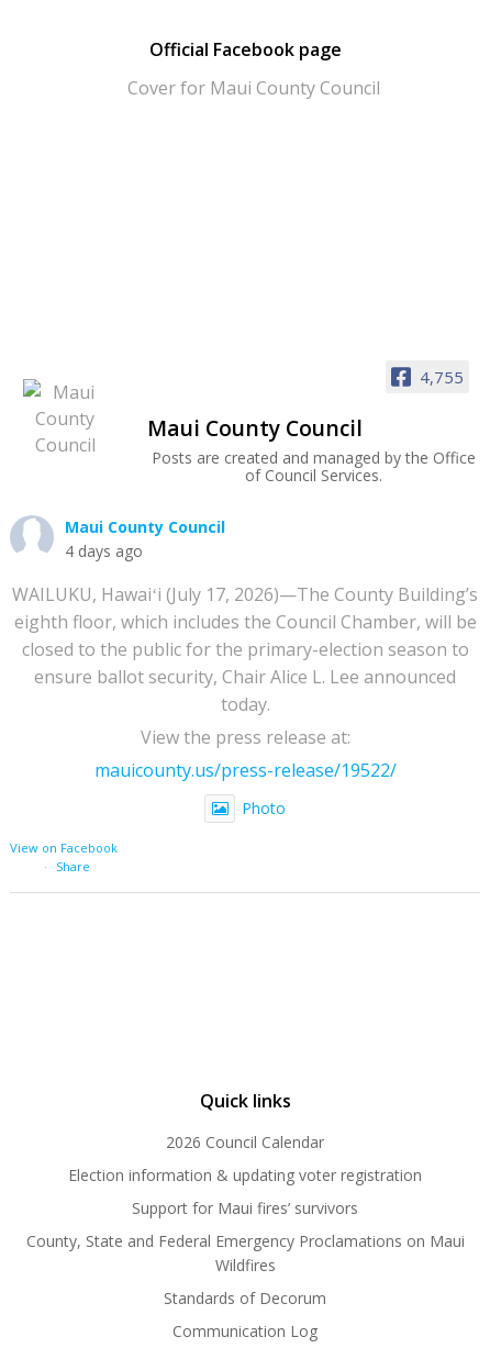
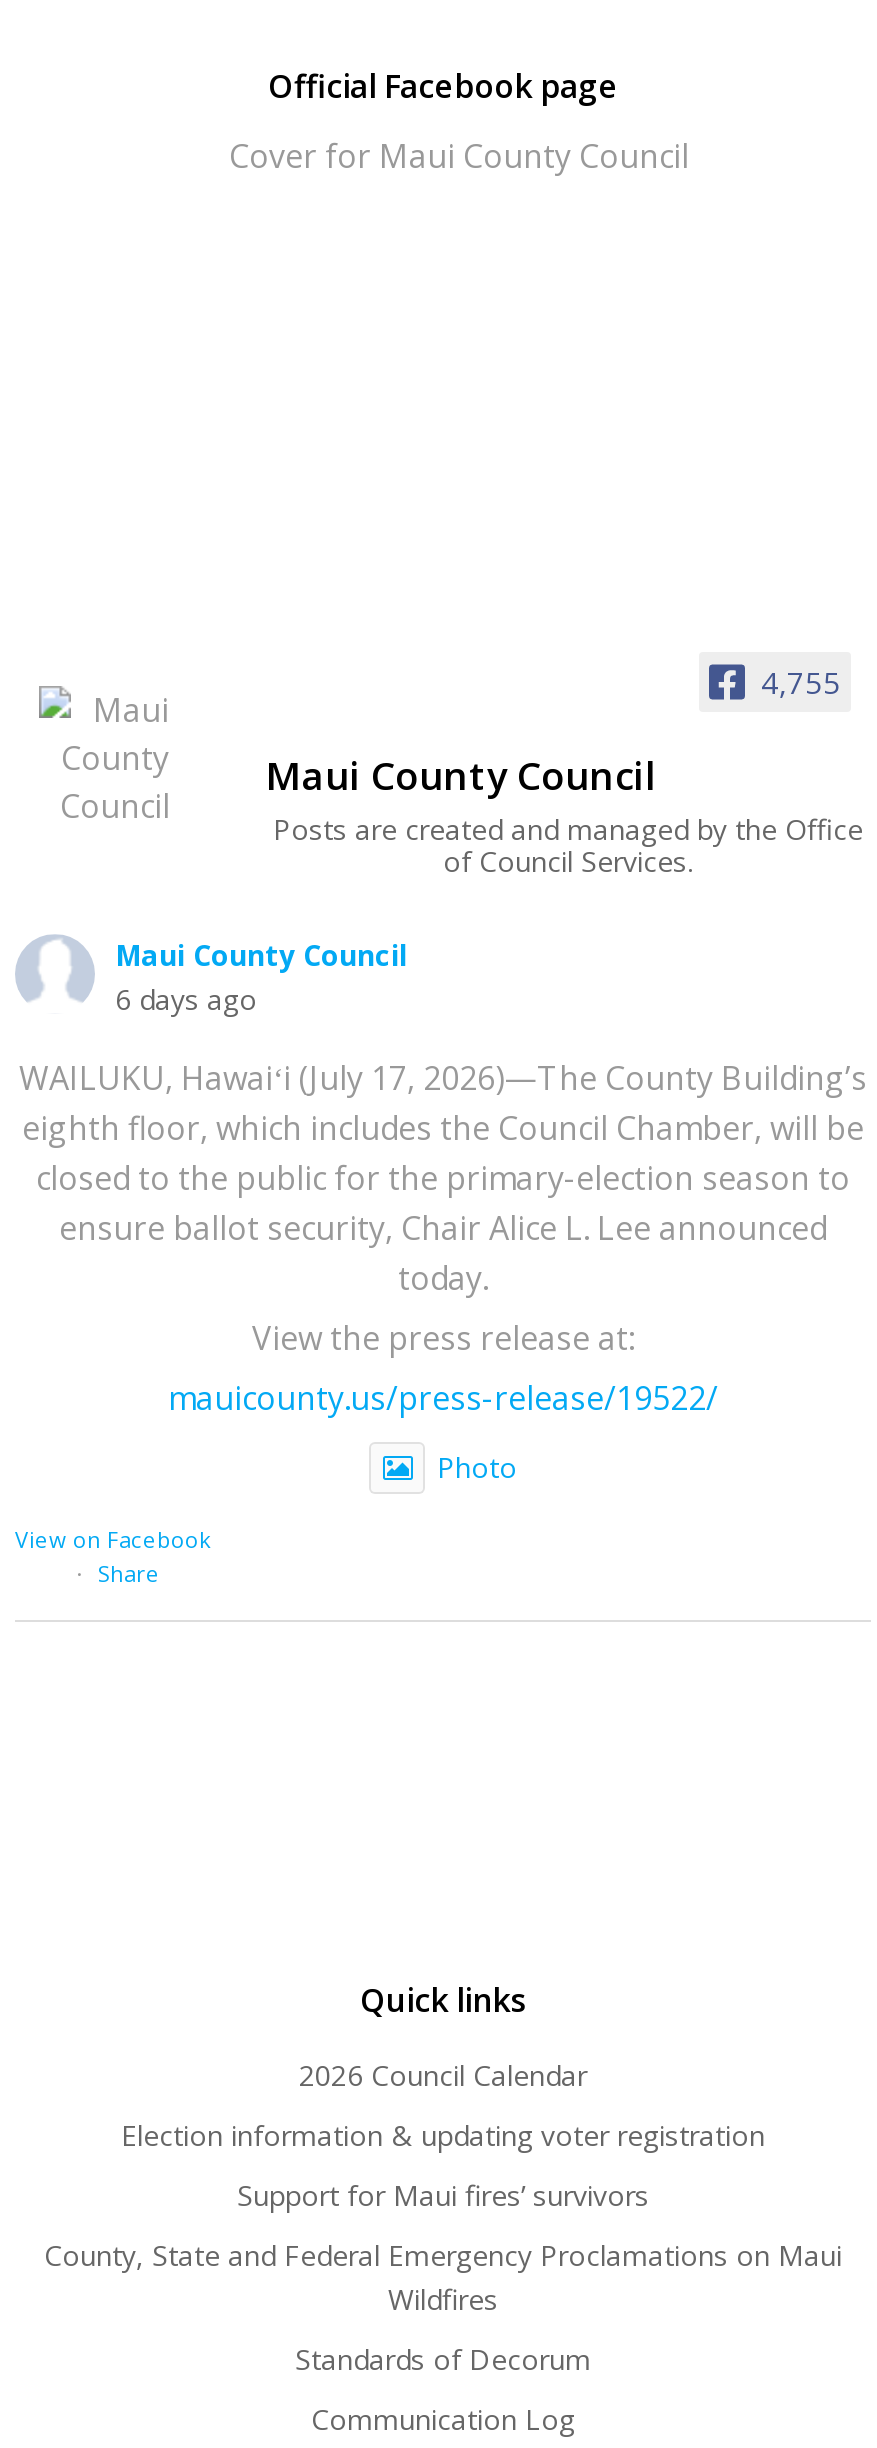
[65,541,143,562] 4 days ago -> [115,981,257,1019] 6 days ago

